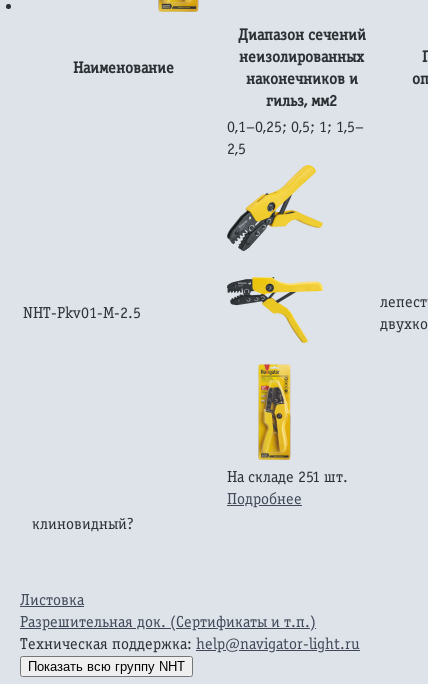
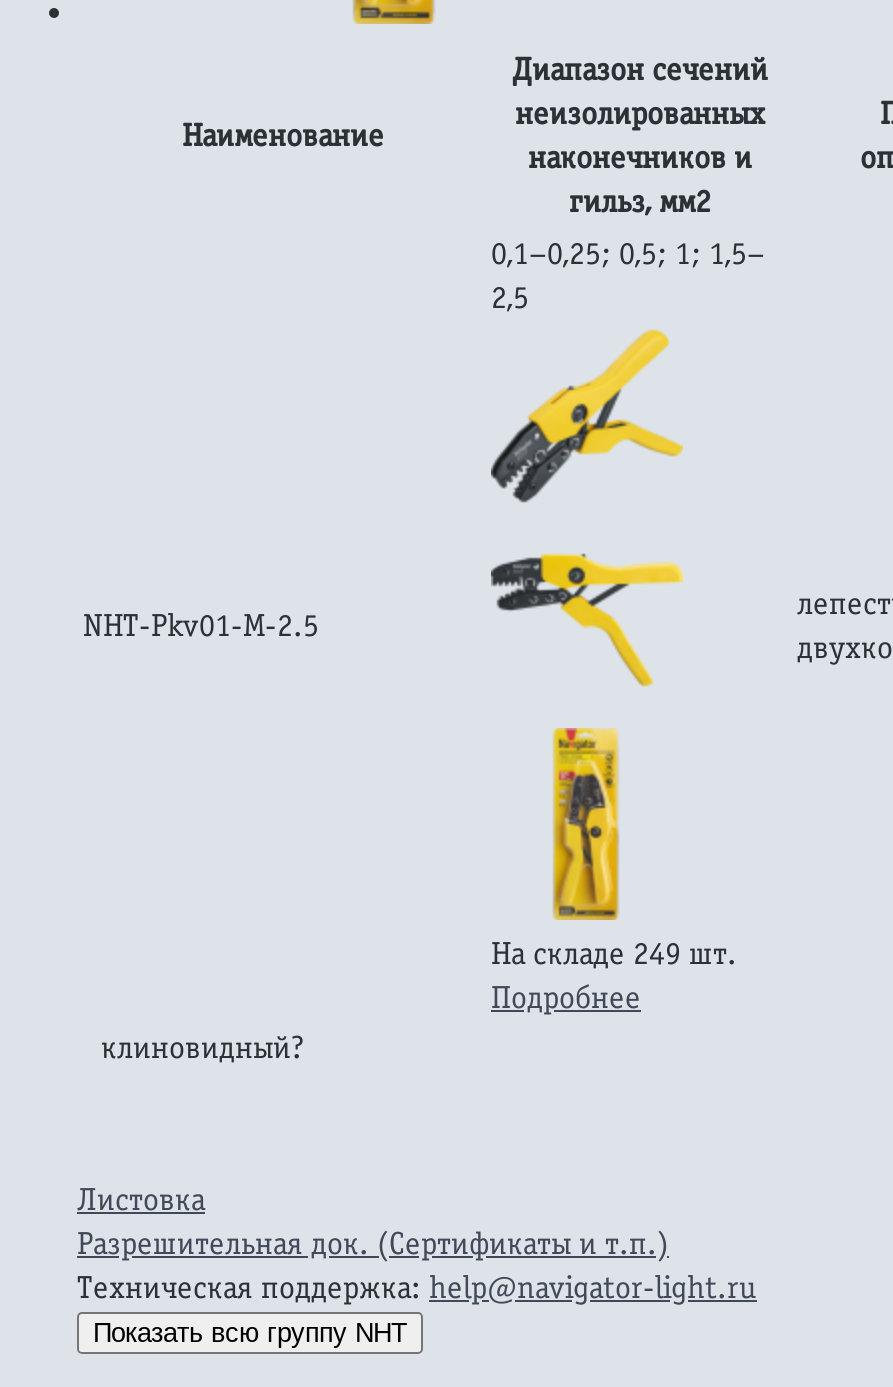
[227,467,348,486] На складе 251 шт. -> [491,934,737,972] На складе 249 шт.

